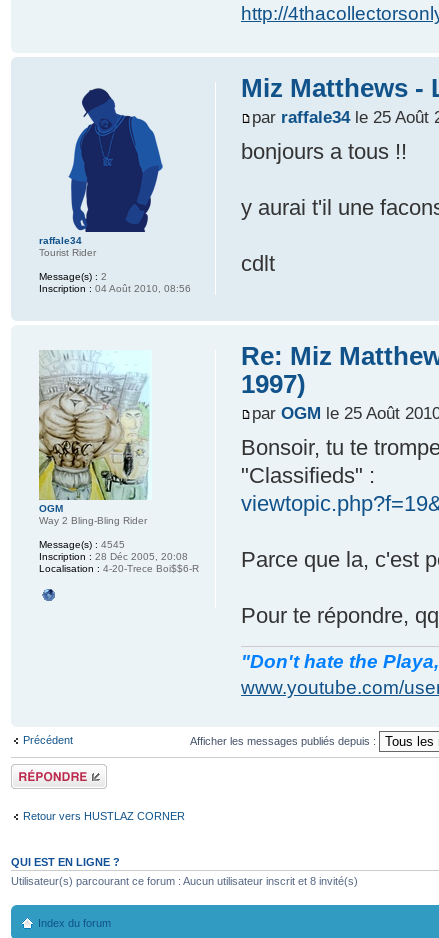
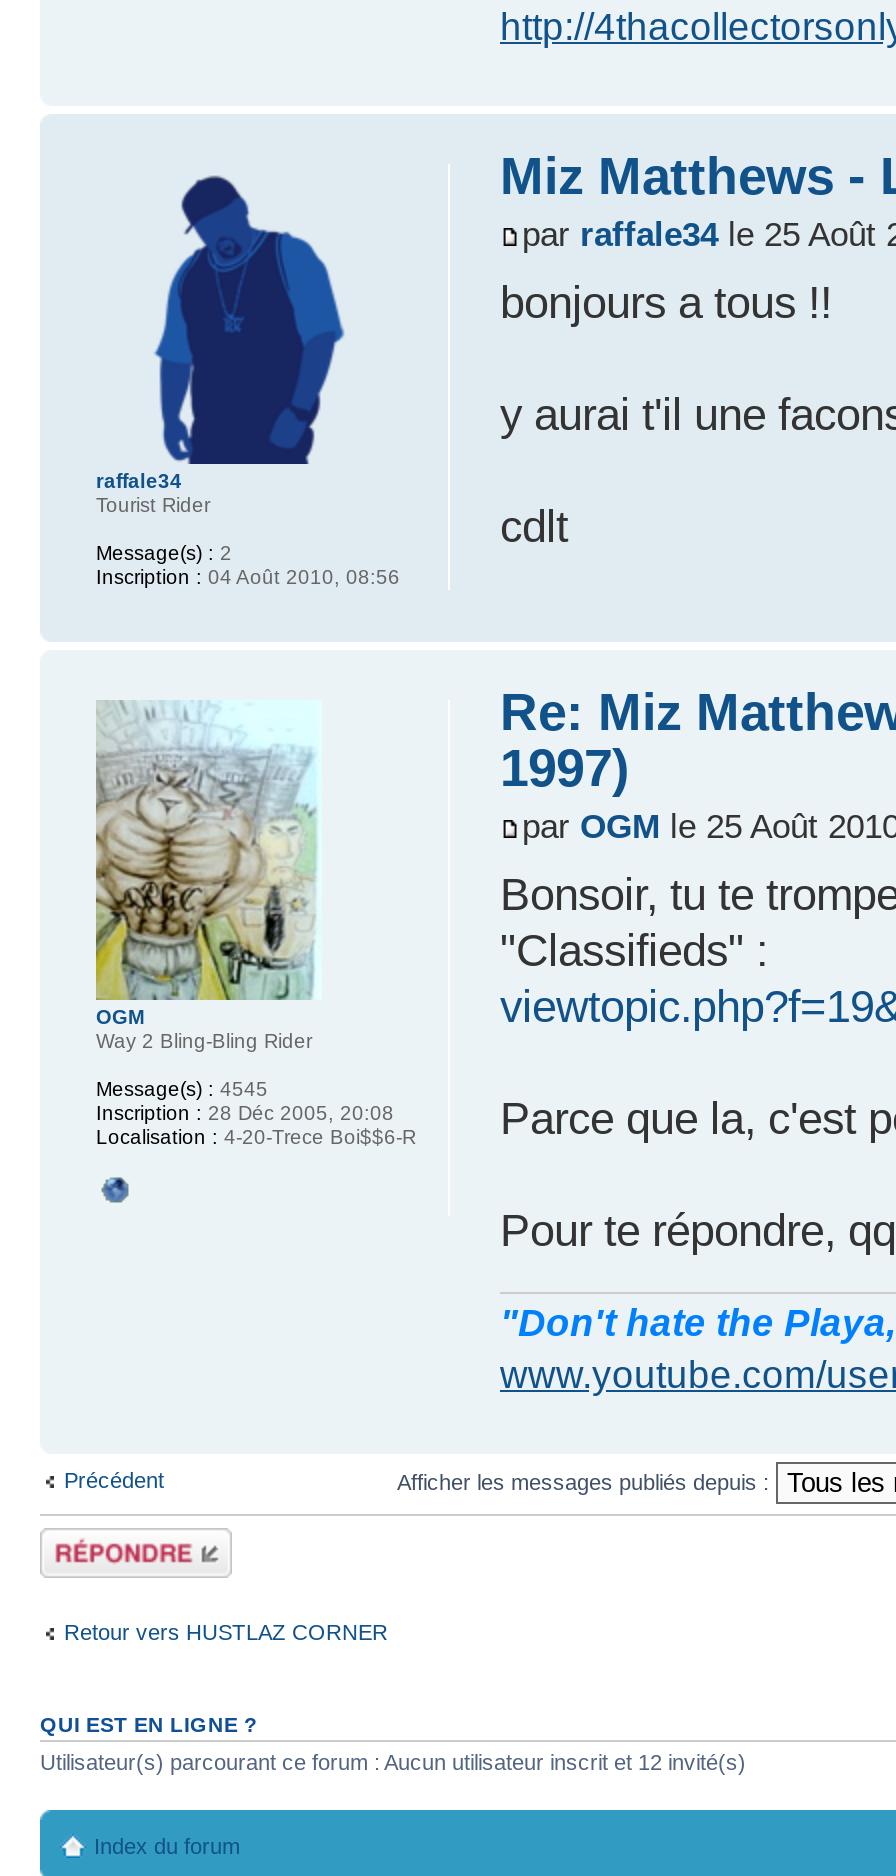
[11,875,358,887] Utilisateur(s) parcourant ce forum : Aucun utilisateur inscrit et 8 invité(s) -> [40,1751,746,1775] Utilisateur(s) parcourant ce forum : Aucun utilisateur inscrit et 12 invité(s)

